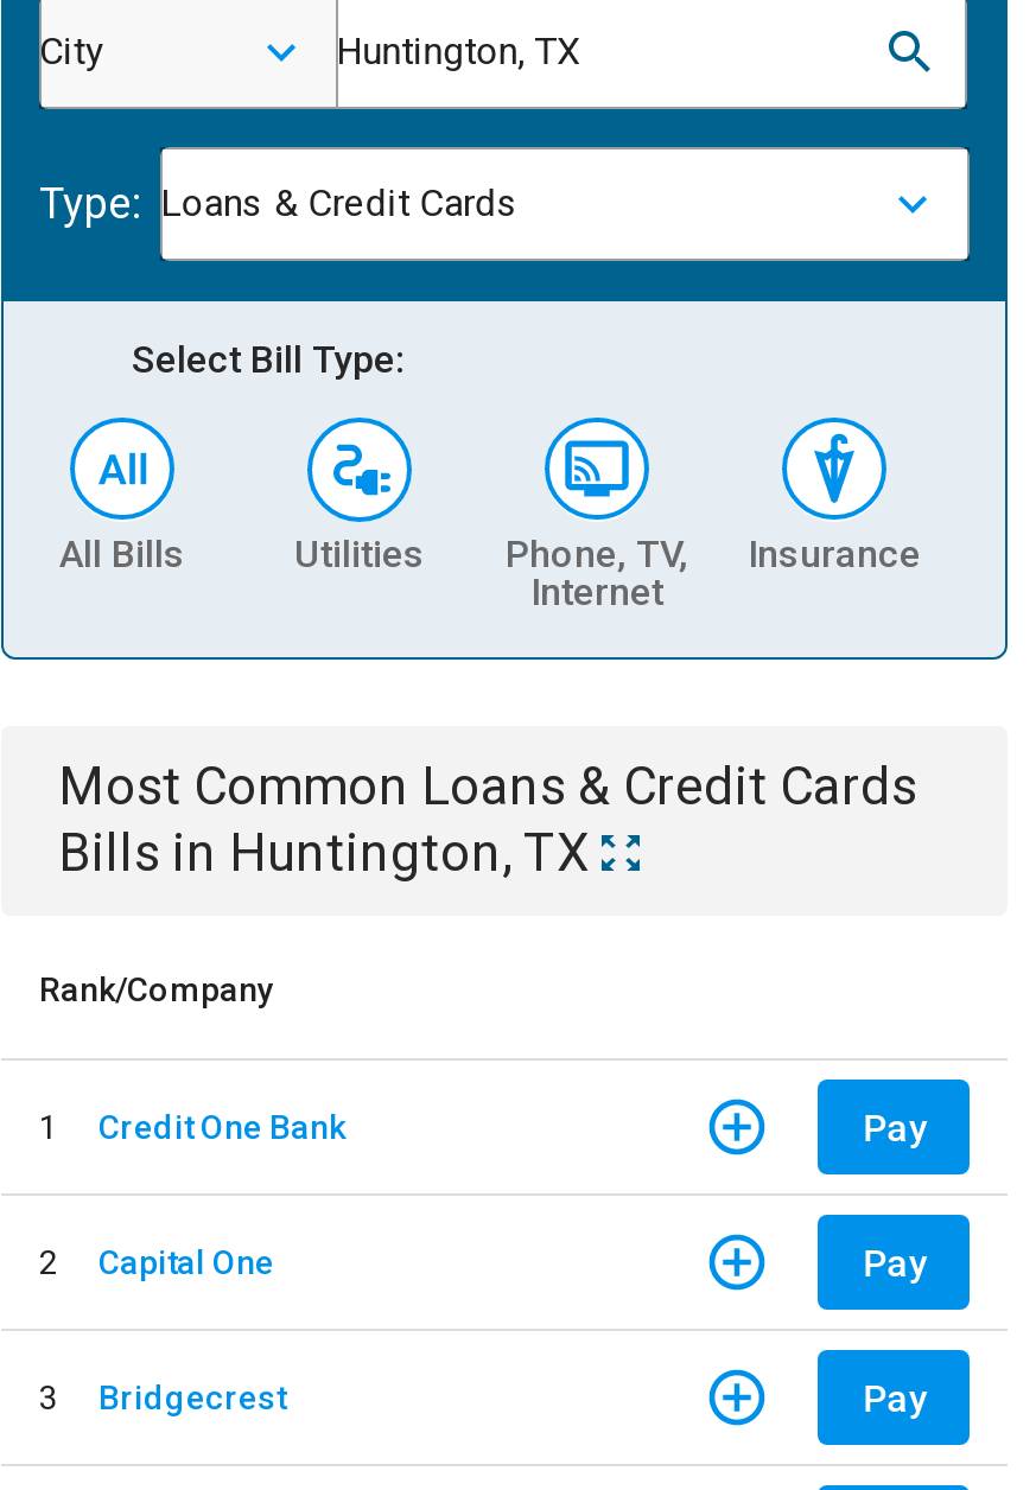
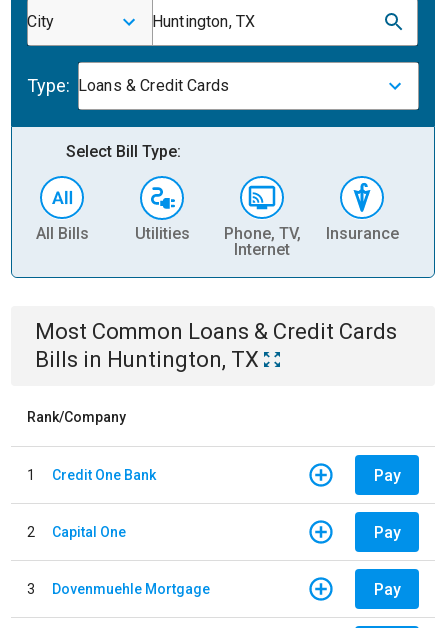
[98,1377,286,1415] Bridgecrest -> [52,580,210,596] Dovenmuehle Mortgage

